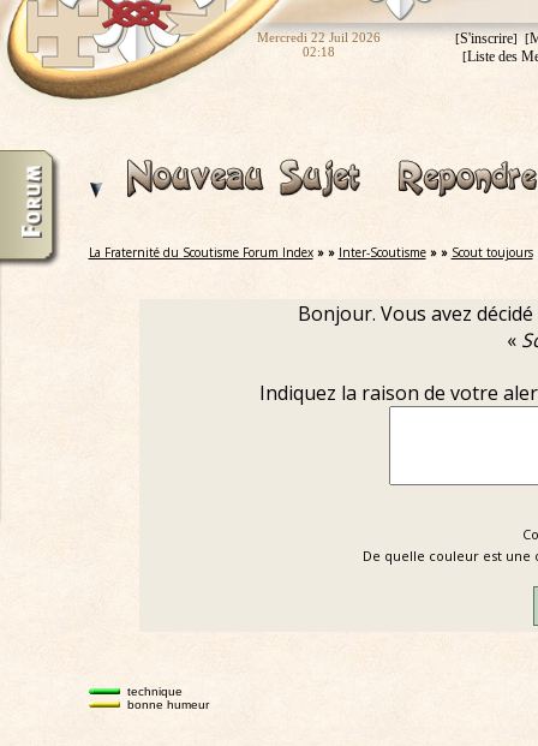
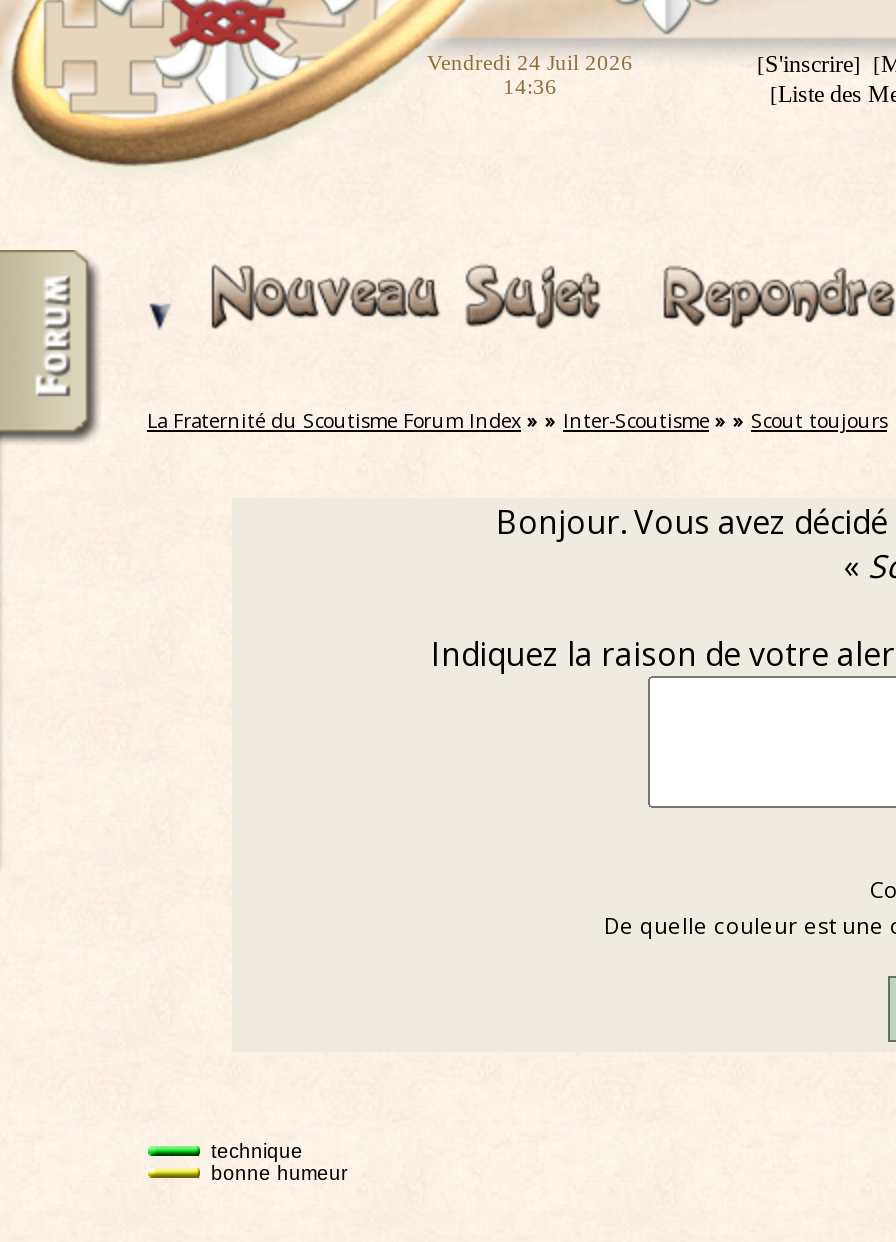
[256,30,380,44] Mercredi 22 Juil 2026 -> [427,50,633,74] Vendredi 24 Juil 2026
[302,44,334,59] 02:18 -> [503,74,557,98] 14:36

